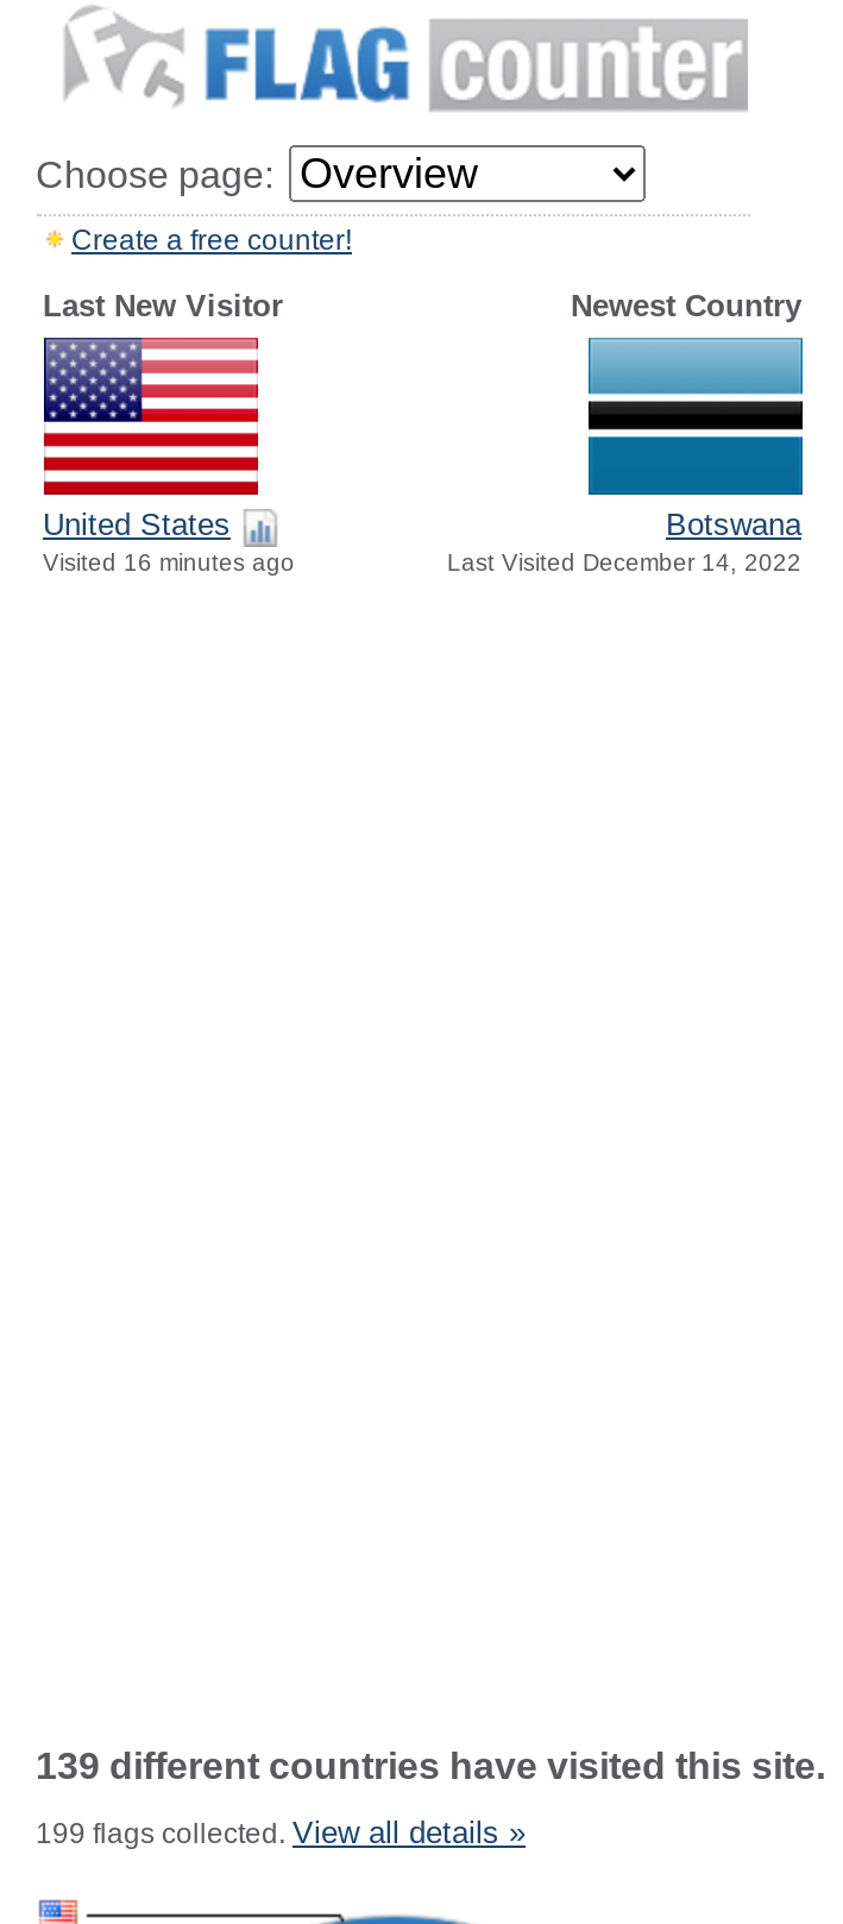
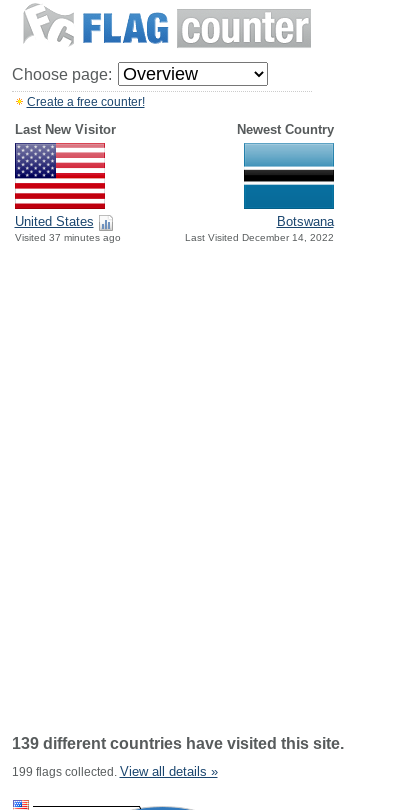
[43,550,295,576] Visited 16 minutes ago -> [14,232,120,243] Visited 37 minutes ago

